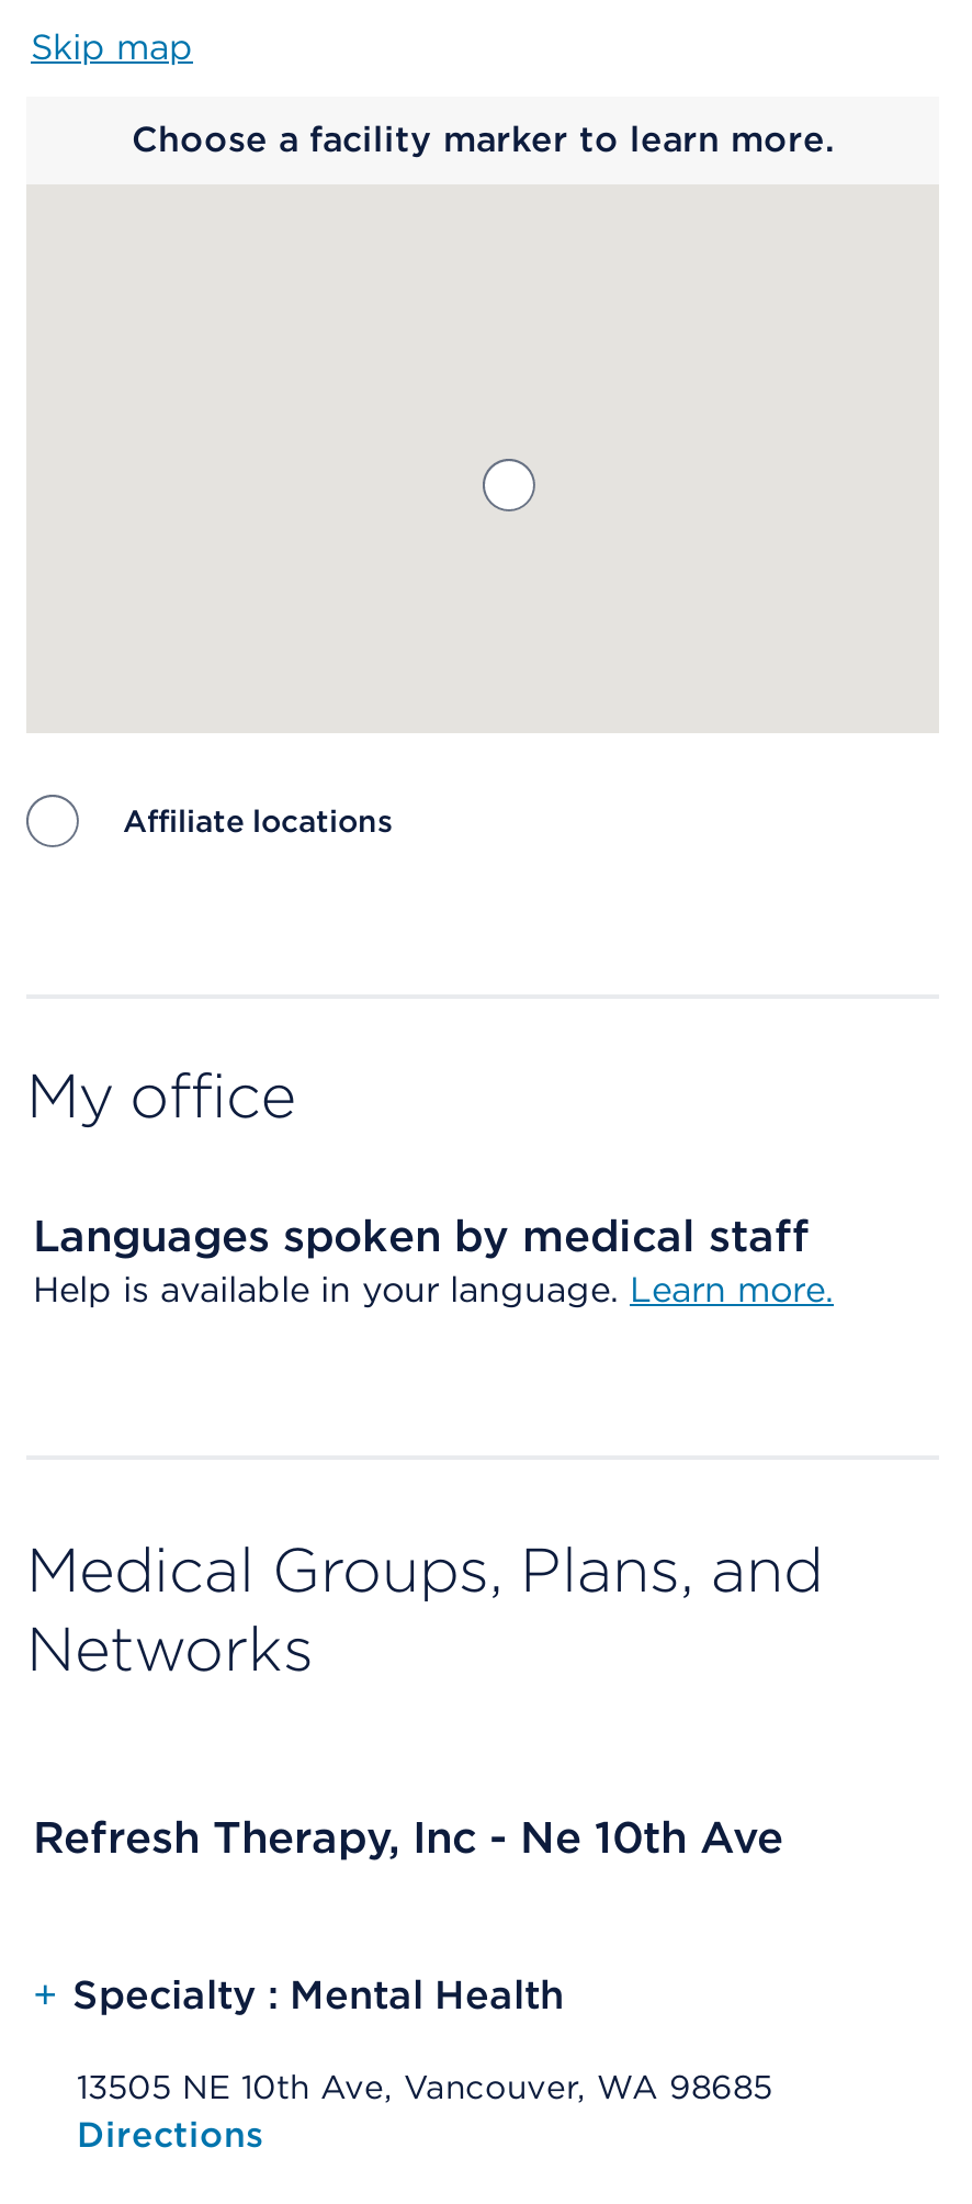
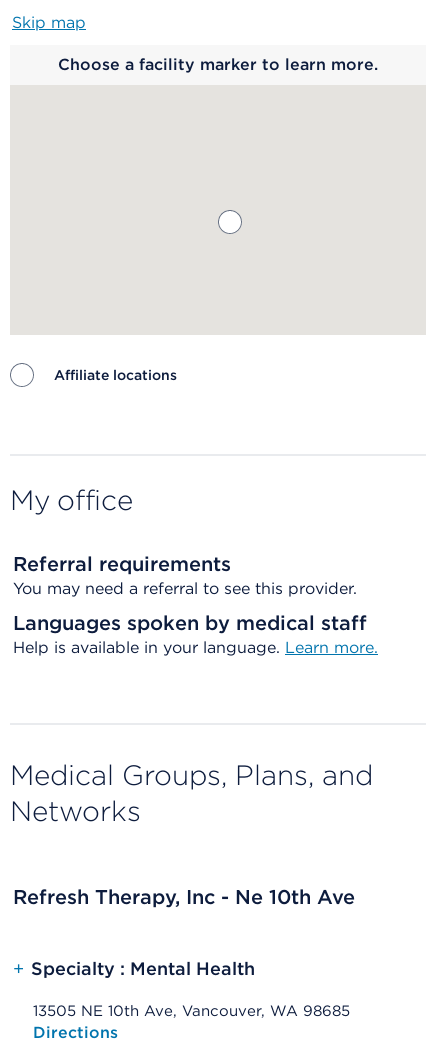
none -> [13,552,357,598] Referral requirements | You may need a referral to see this provider.

